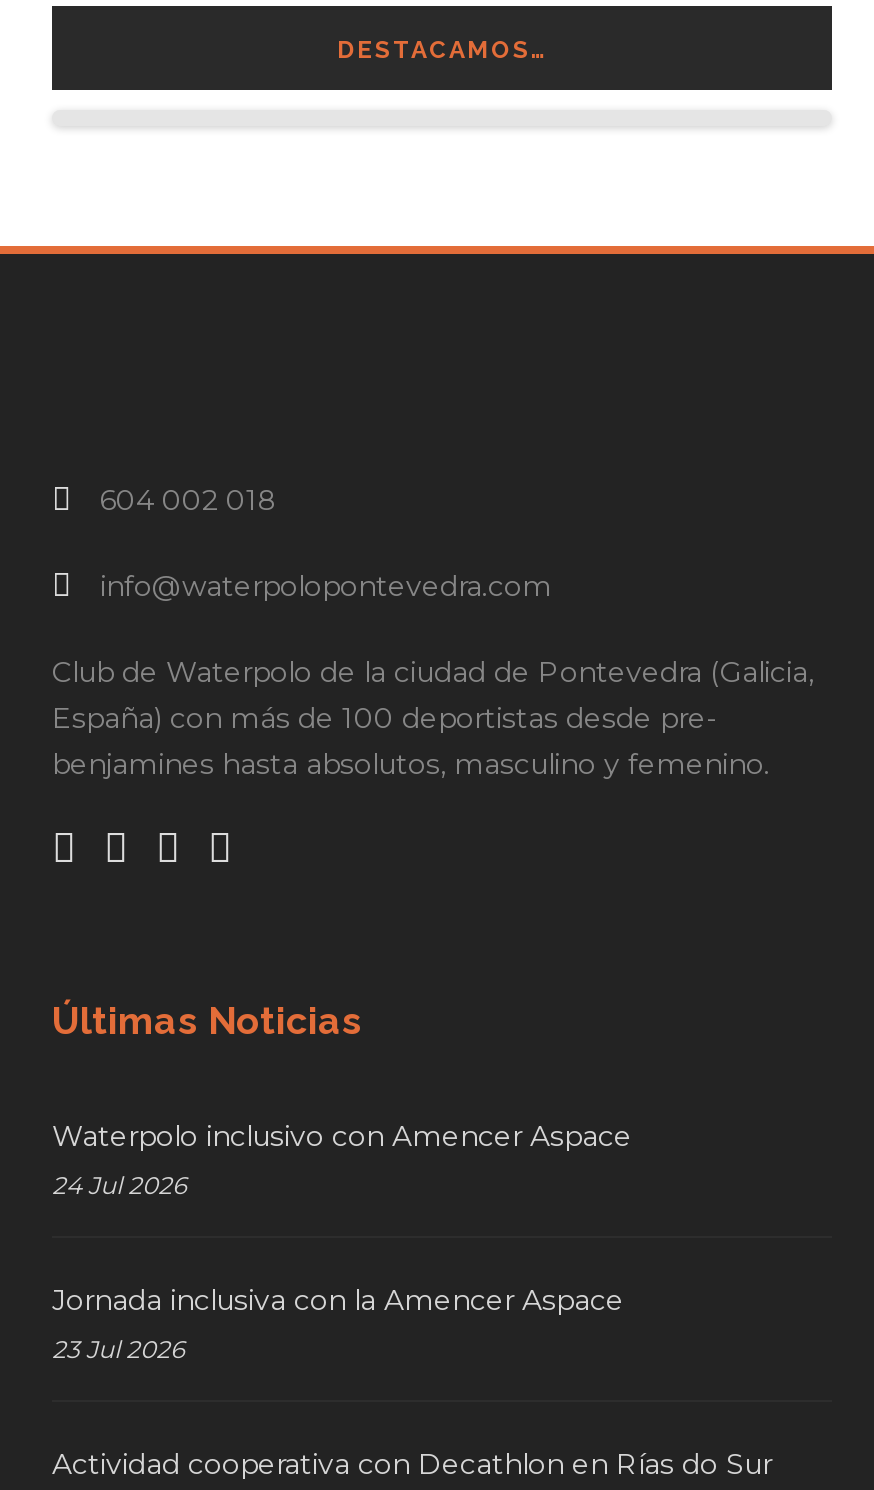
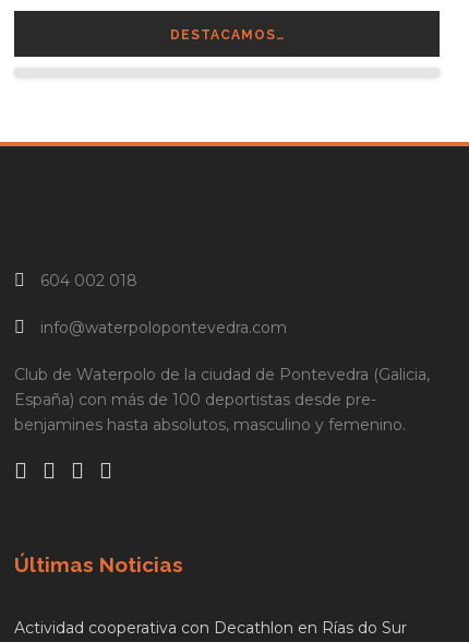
[52,1117,632,1363] Waterpolo inclusivo con Amencer Aspace | 24 Jul 2026 | Jornada inclusiva con la Amencer Aspace | 23 Jul 2026 -> none

